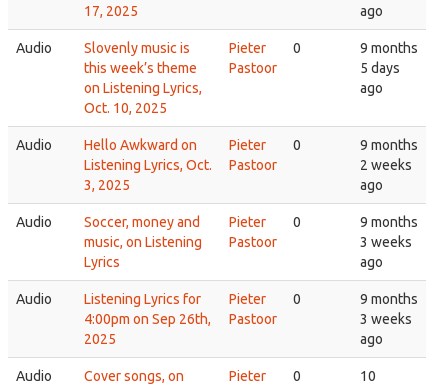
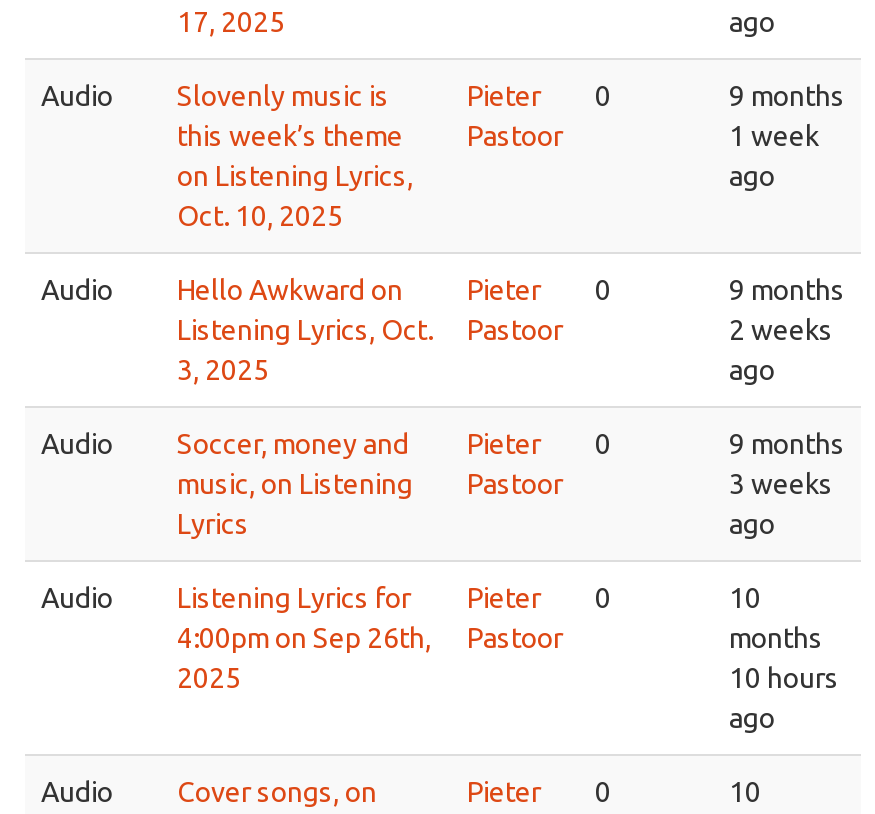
[360,60,400,76] 5 days -> [729,120,819,152] 1 week
[360,291,418,327] 9 months | 3 weeks -> [729,582,839,694] 10 | months | 10 hours

